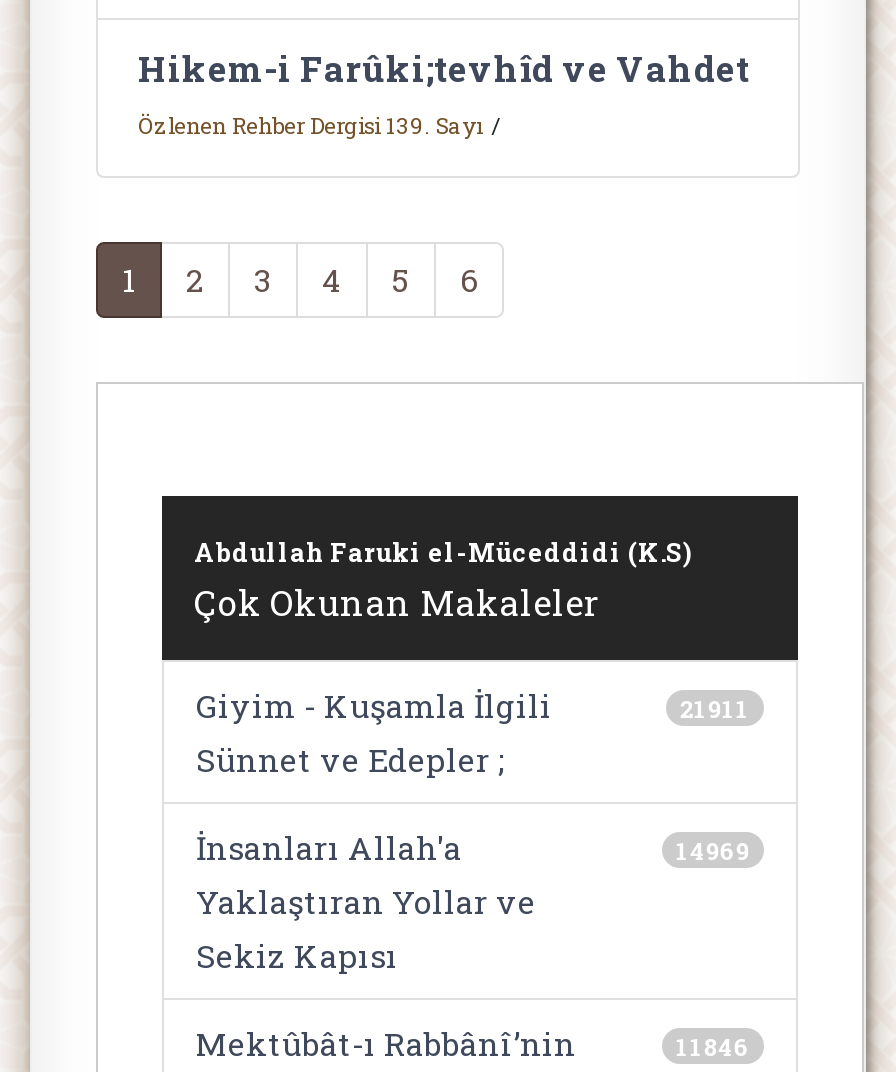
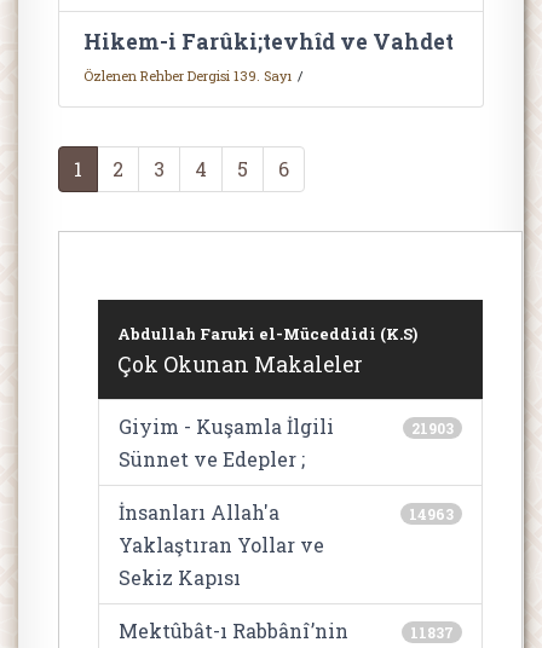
[680,692,750,724] 21911 -> [411,418,453,437] 21903
[676,834,750,866] 14969 -> [409,504,453,523] 14963
[676,1030,750,1062] 11846 -> [410,622,453,642] 11837

